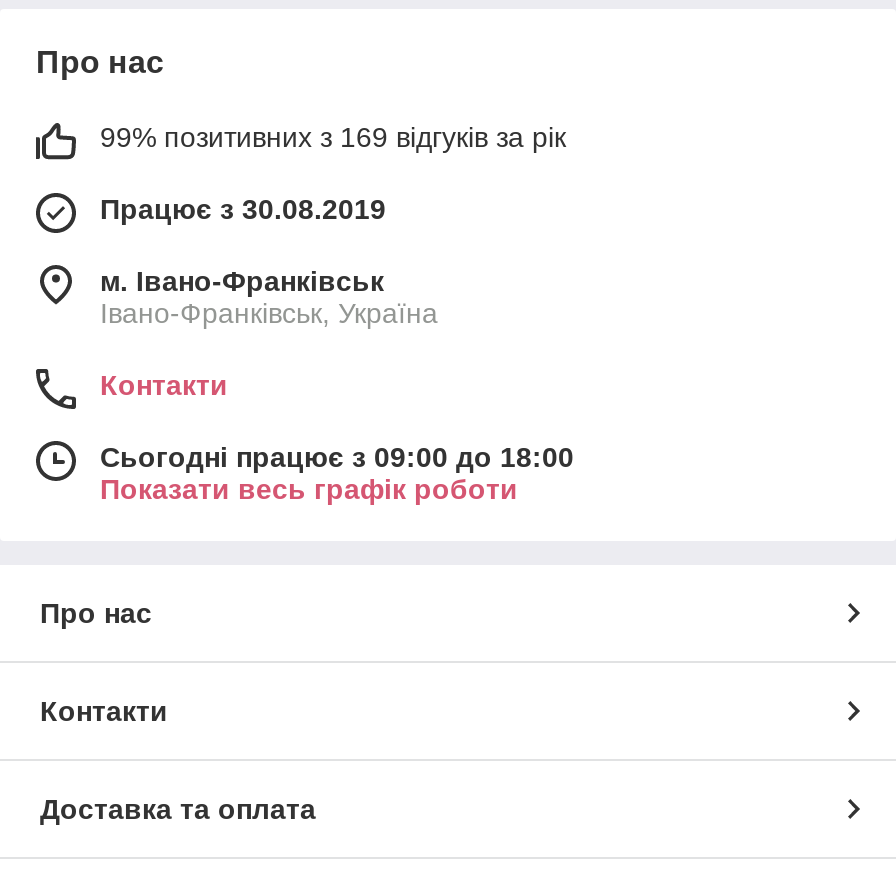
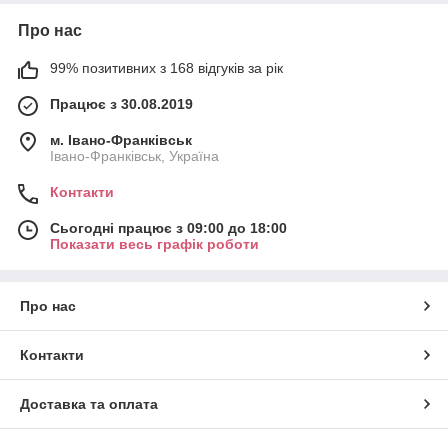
[100,122,566,154] 99% позитивних з 169 відгуків за рік -> [50,60,283,76] 99% позитивних з 168 відгуків за рік

